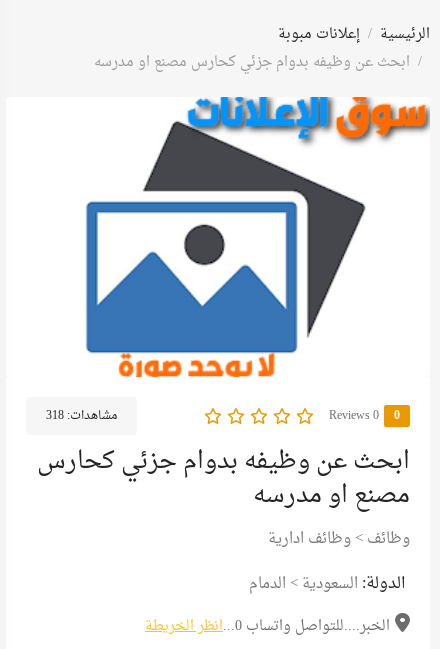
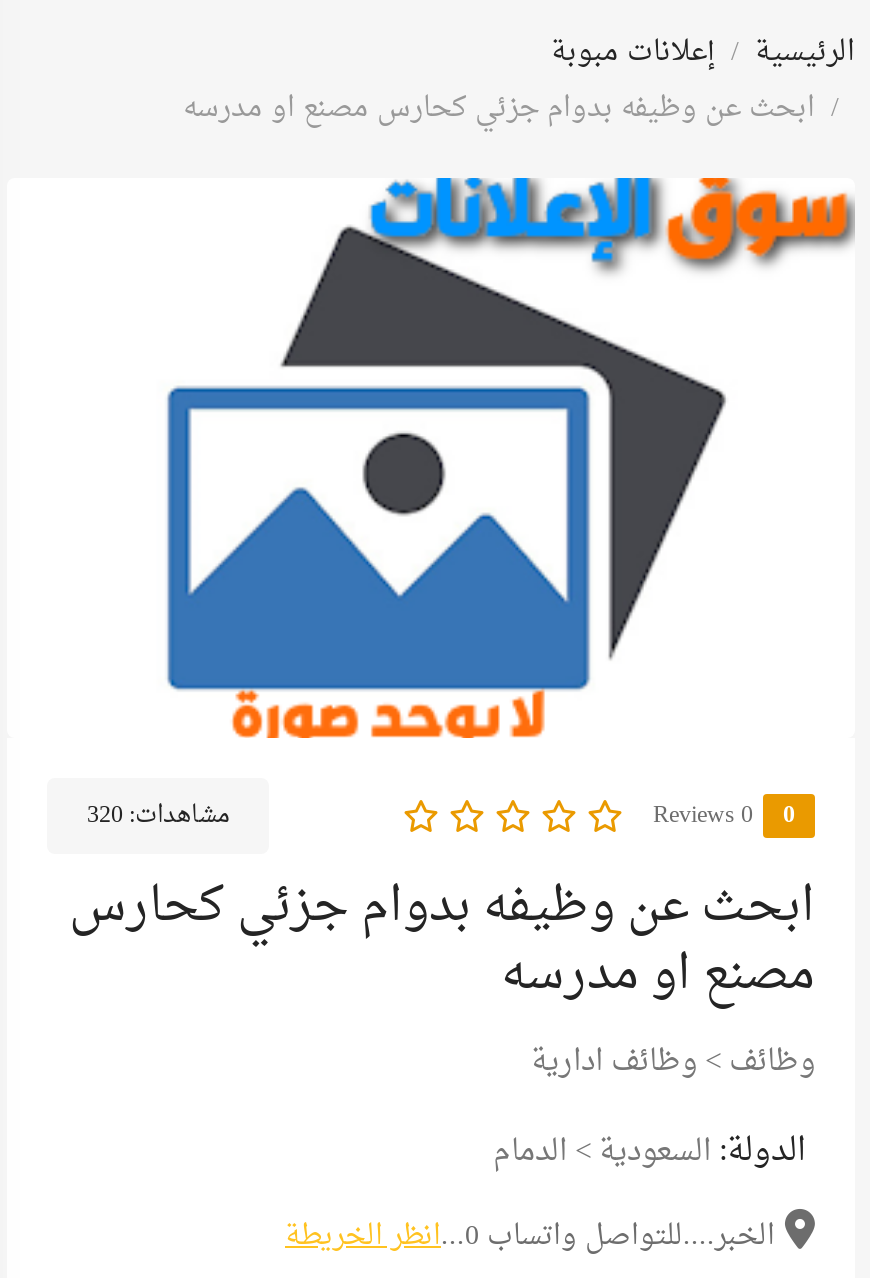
[46,405,117,427] مشاهدات: 318 -> [87,794,229,838] مشاهدات: 320

